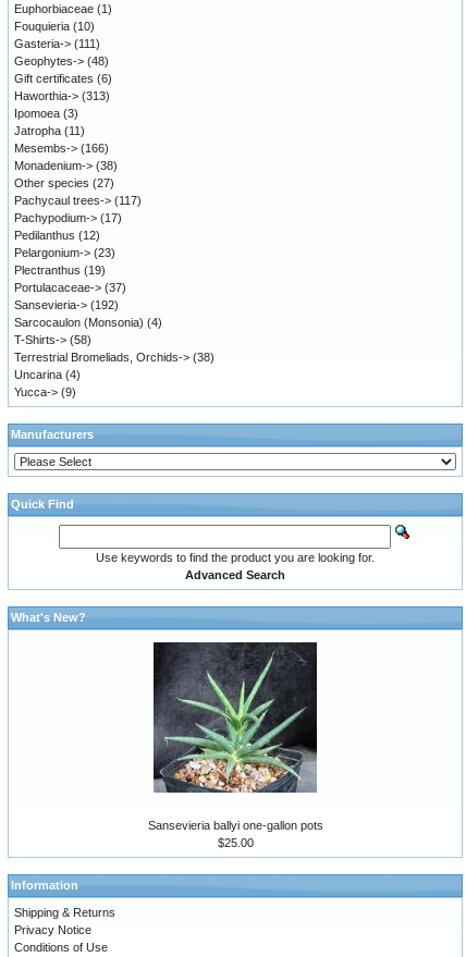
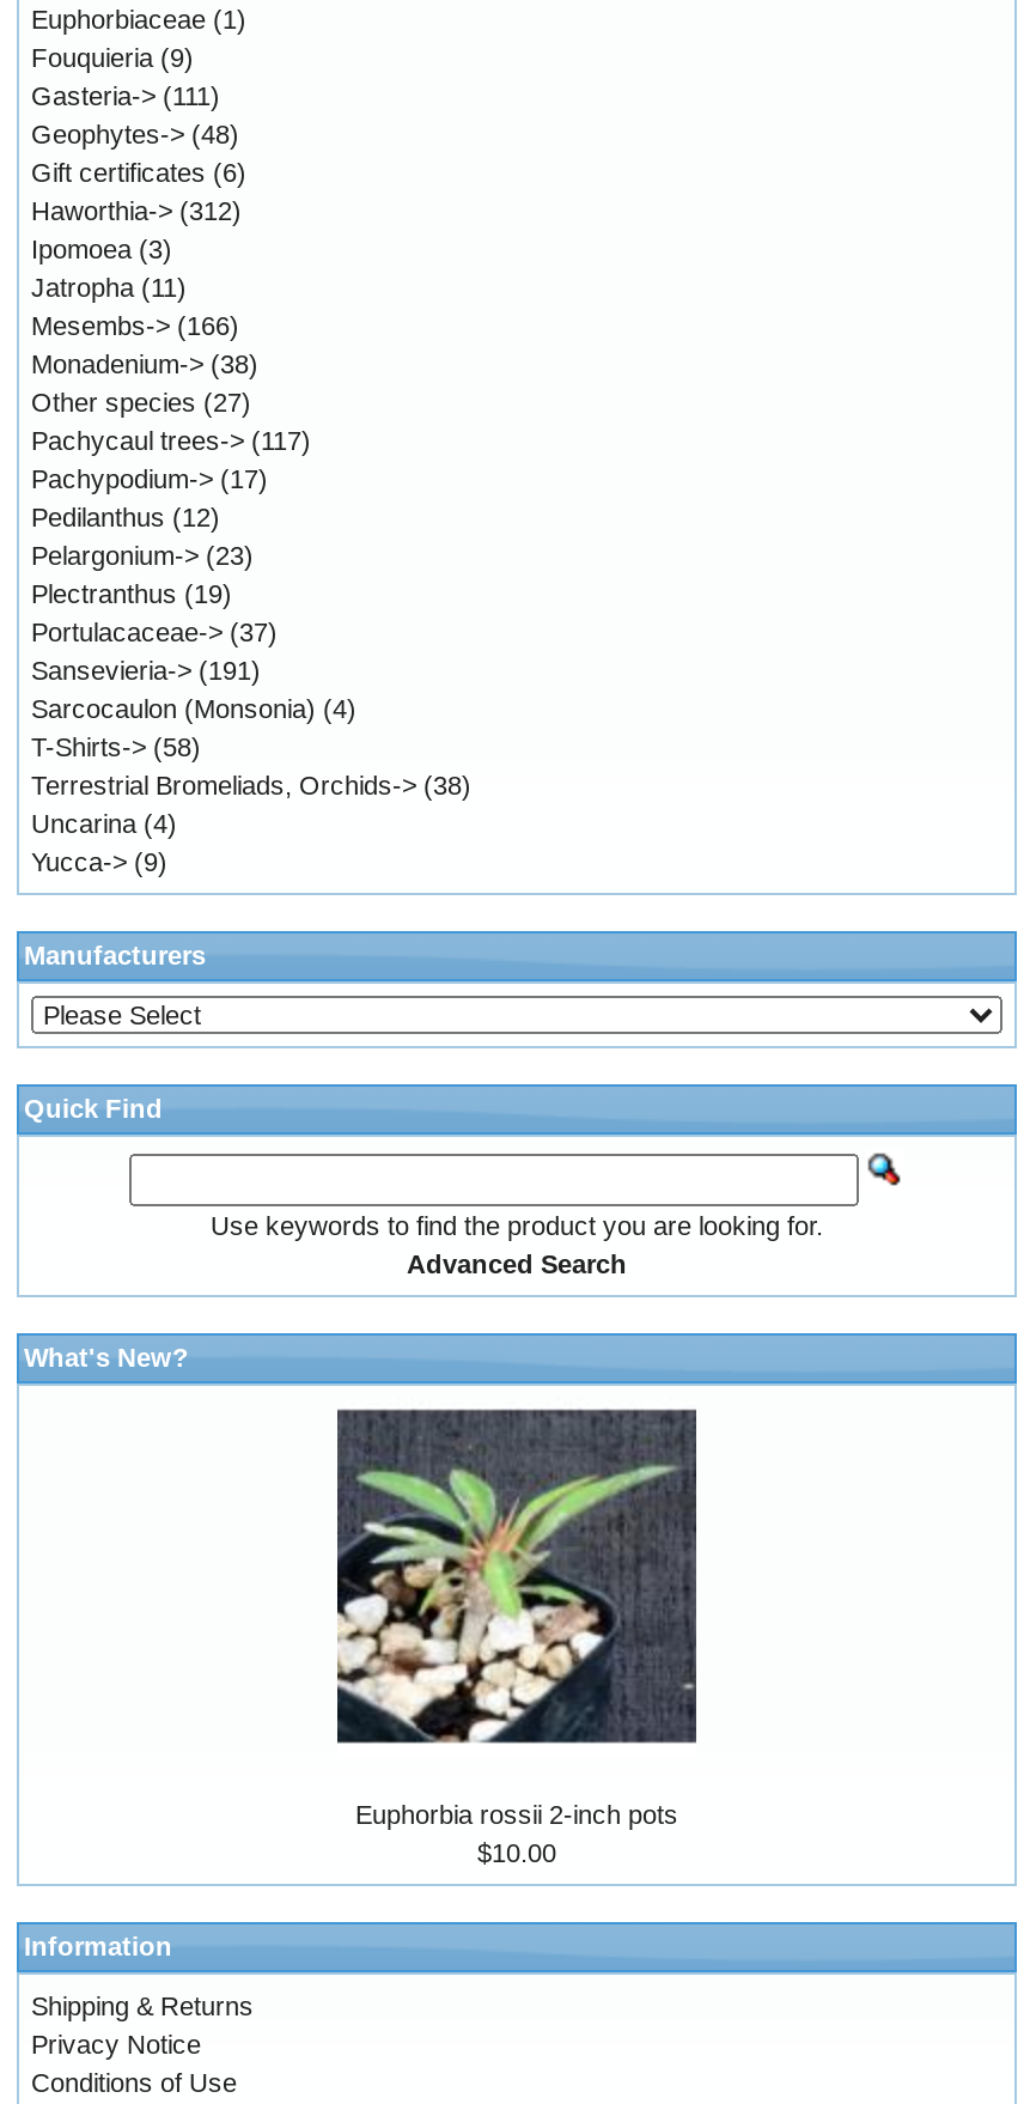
[14,20,95,33] Fouquieria (10) -> [31,43,194,72] Fouquieria (9)
[14,89,110,102] Haworthia-> (313) -> [31,197,242,225] Haworthia-> (312)
[14,298,119,311] Sansevieria-> (192) -> [31,656,261,685] Sansevieria-> (191)
[148,643,323,832] [image] | Sansevieria ballyi one-gallon pots -> [335,1410,696,1829] [image] | Euphorbia rossii 2-inch pots
[217,836,253,849] $25.00 -> [477,1839,556,1867] $10.00

